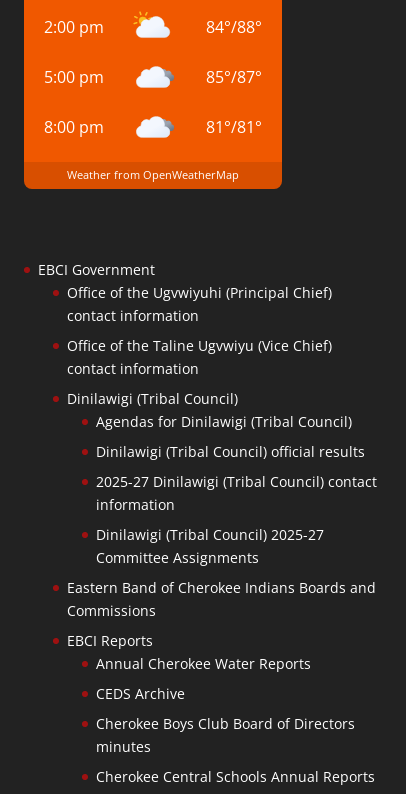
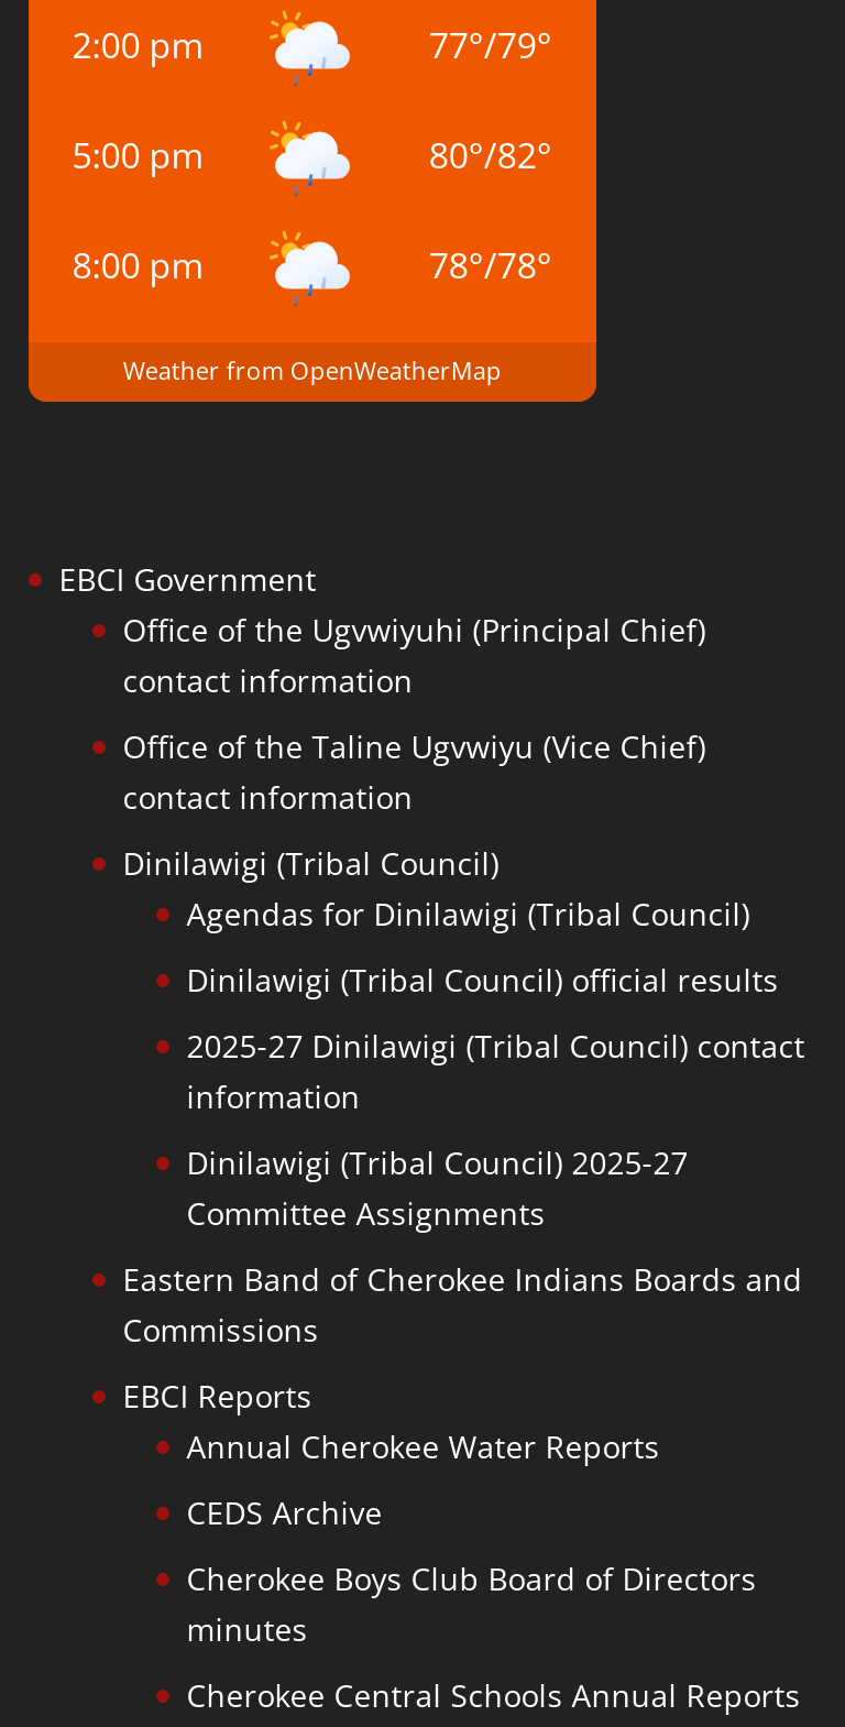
[206,16,262,38] 84°/88° -> [429,20,552,69] 77°/79°
[206,66,262,88] 85°/87° -> [429,131,552,179] 80°/82°
[206,116,262,138] 81°/81° -> [429,241,552,289] 78°/78°

